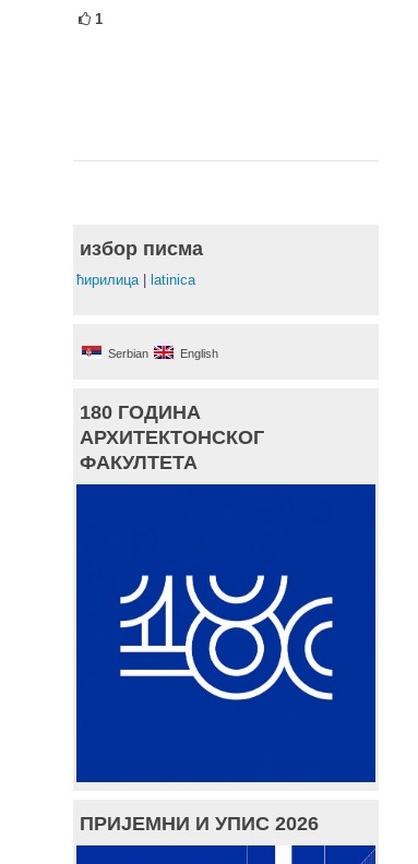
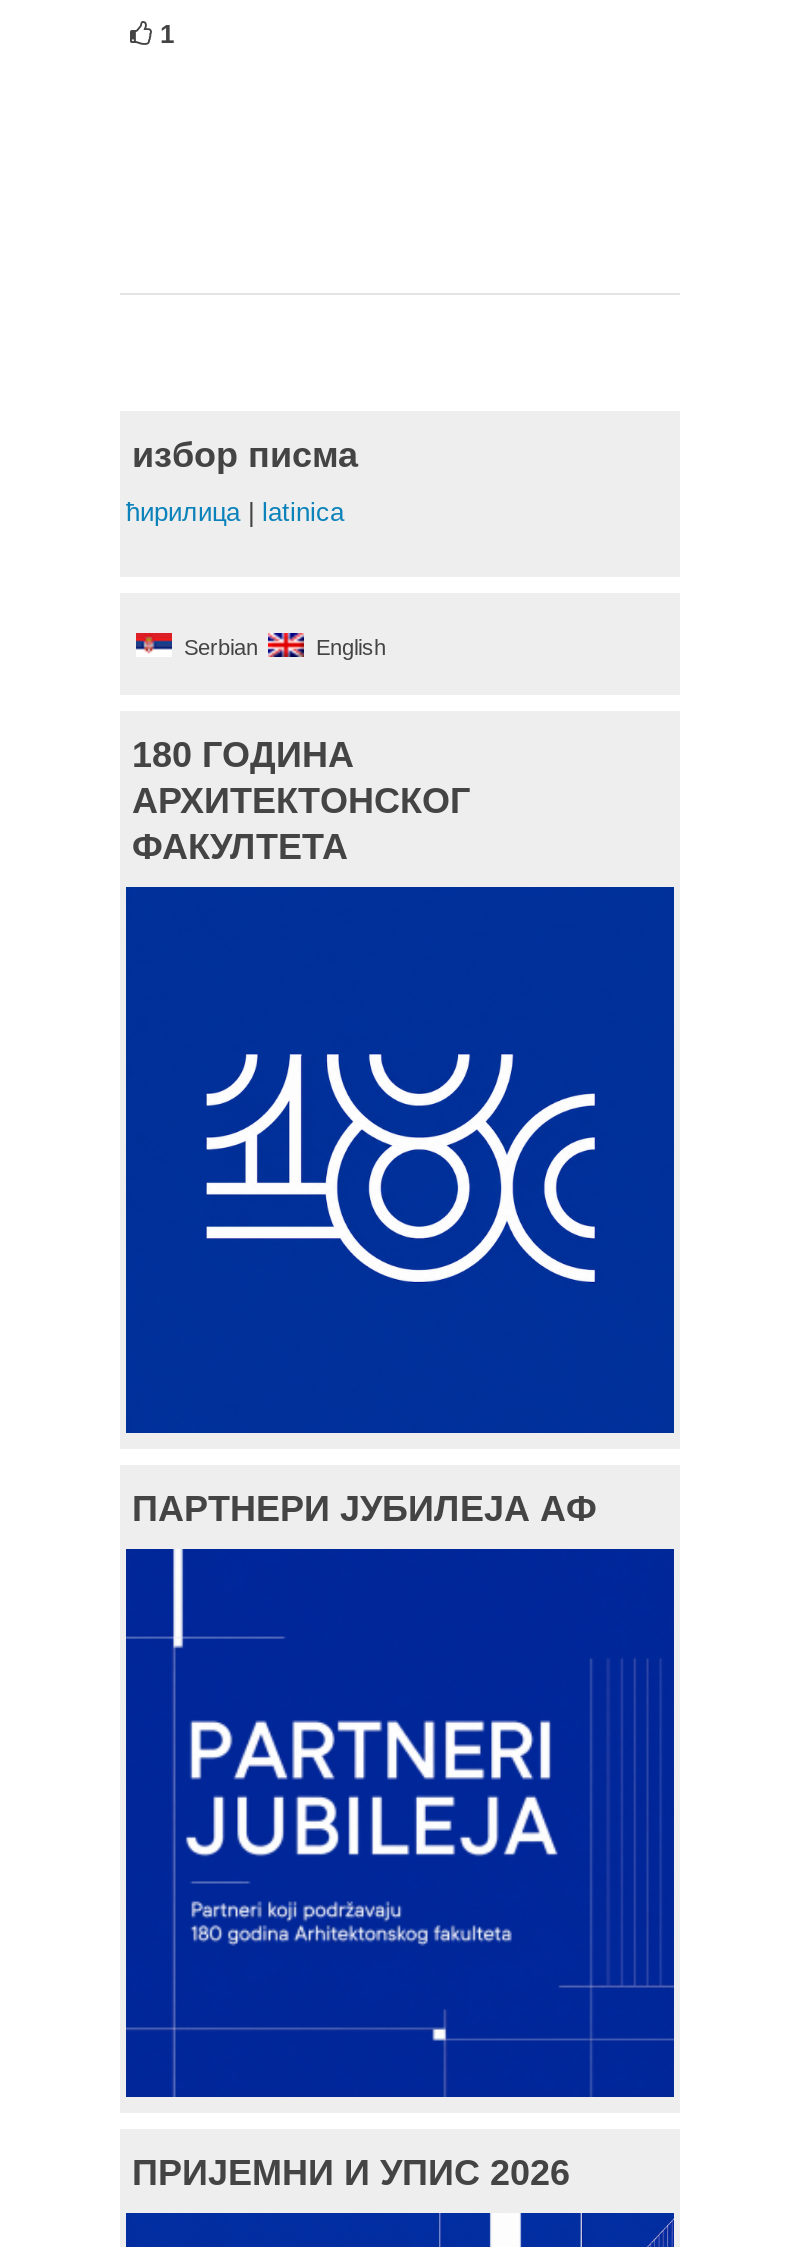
none -> [132,1489,596,1529] ПАРТНЕРИ ЈУБИЛЕЈА АФ
none -> [166,1551,556,2091] [image]

